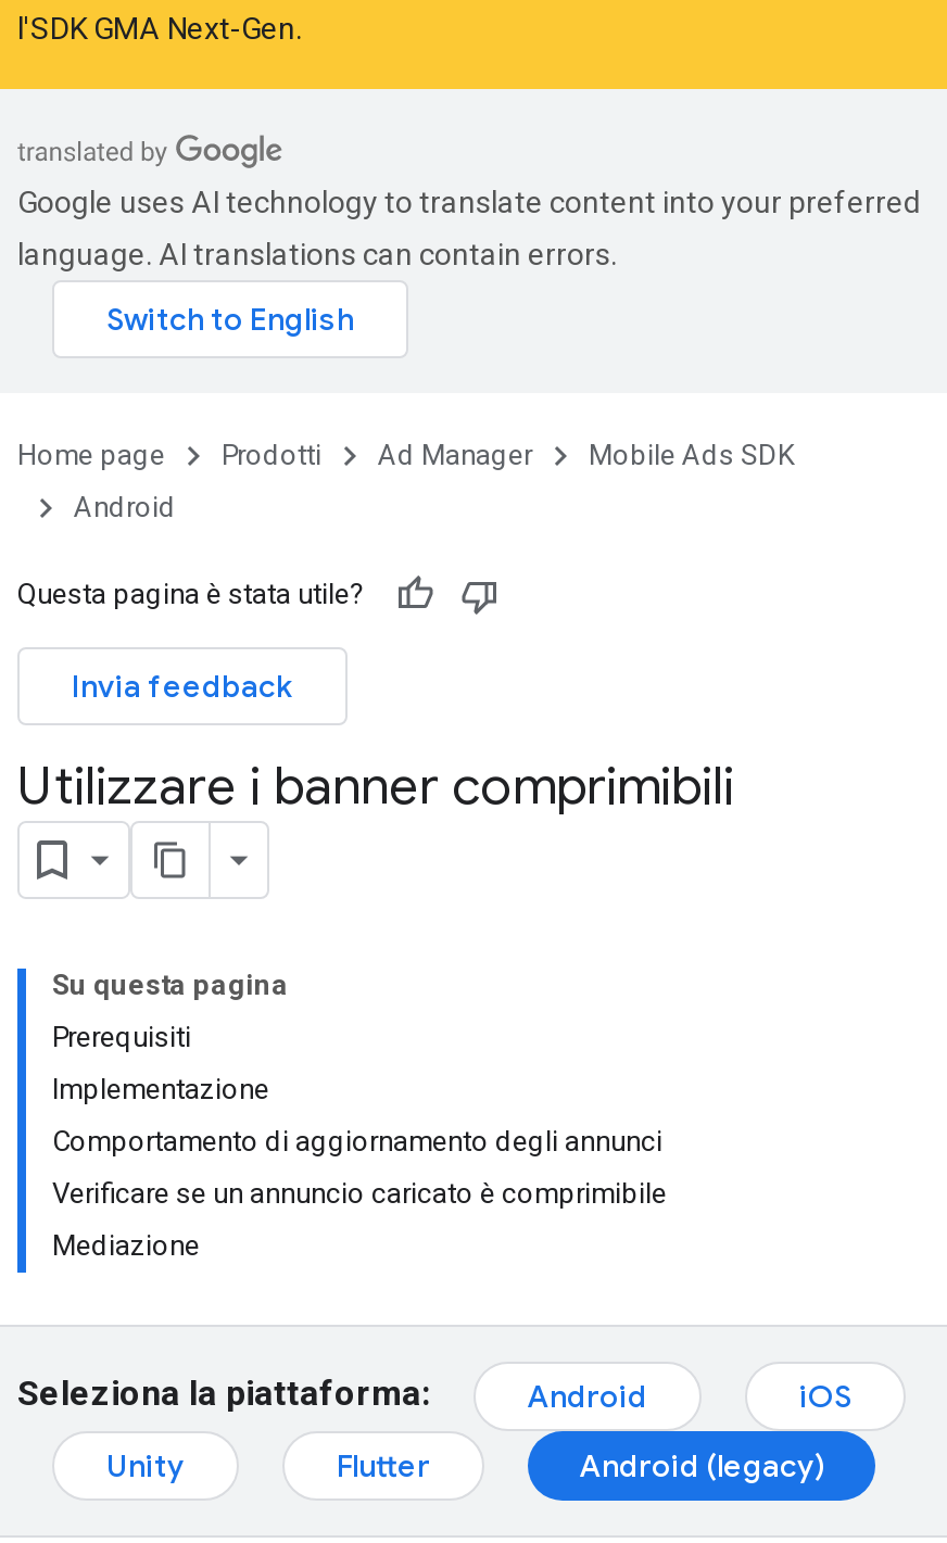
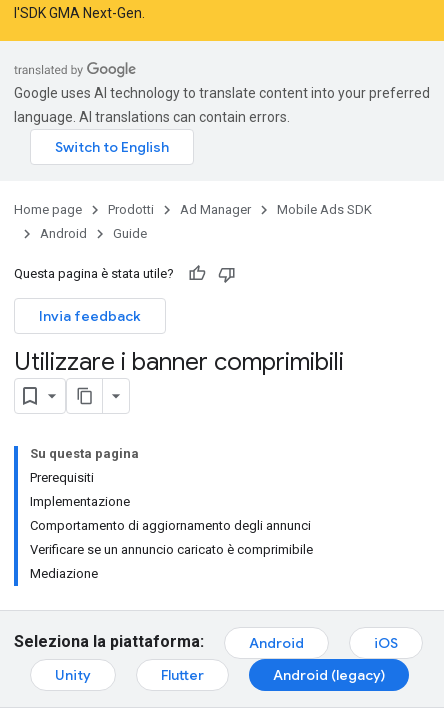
none -> [113,226,147,241] Guide

